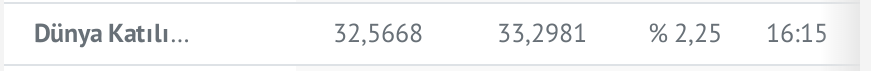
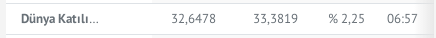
[333,16,423,50] 32,5668 -> [170,10,215,27] 32,6478
[497,16,587,50] 33,2981 -> [252,10,297,27] 33,3819
[766,16,828,50] 16:15 -> [387,10,418,27] 06:57

